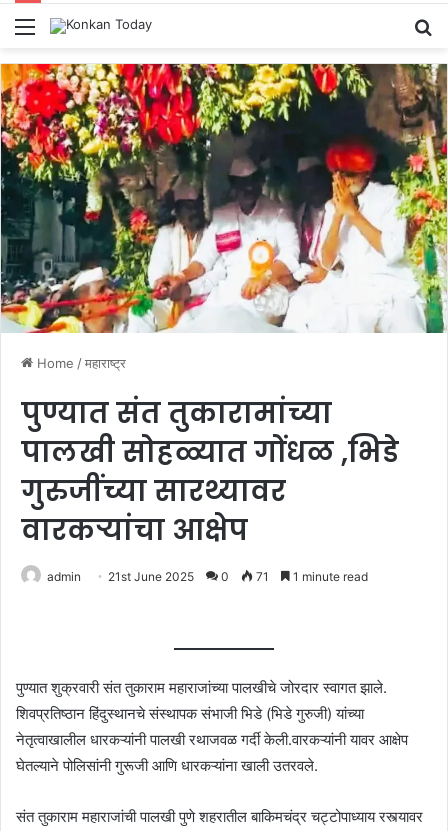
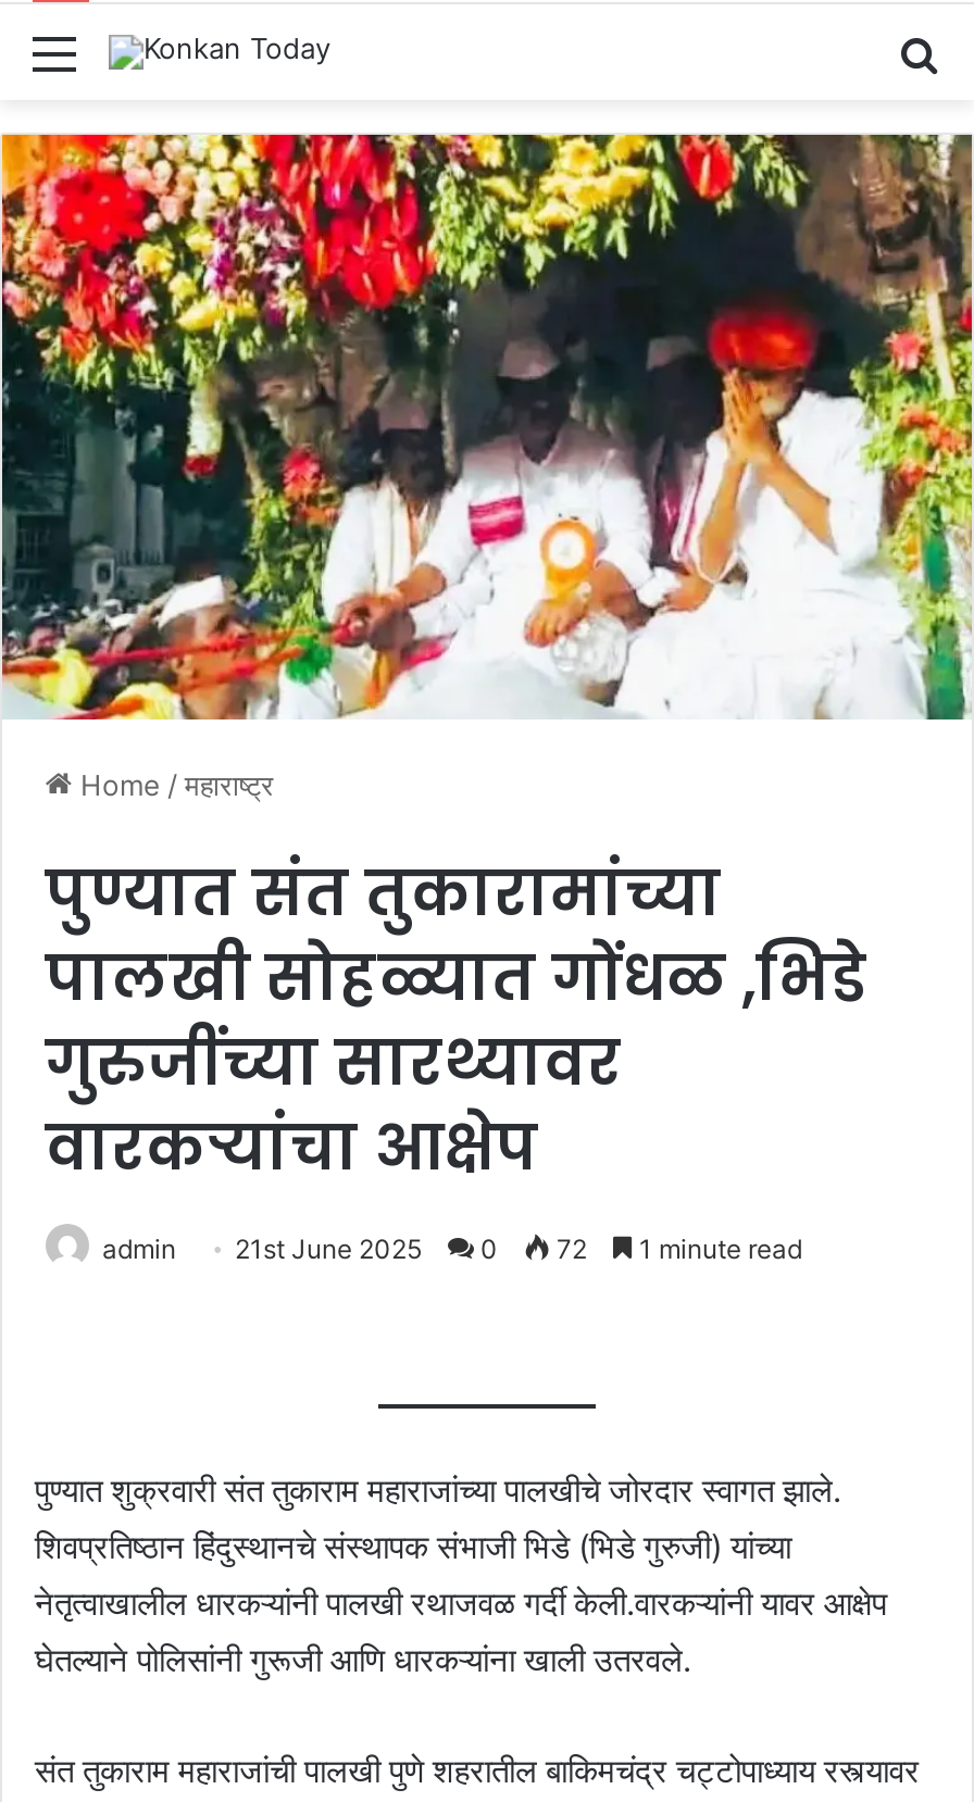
[47,569,368,584] admin 21st June 2025 0 71 1 minute read -> [102,1232,802,1264] admin 21st June 2025 0 72 1 minute read

